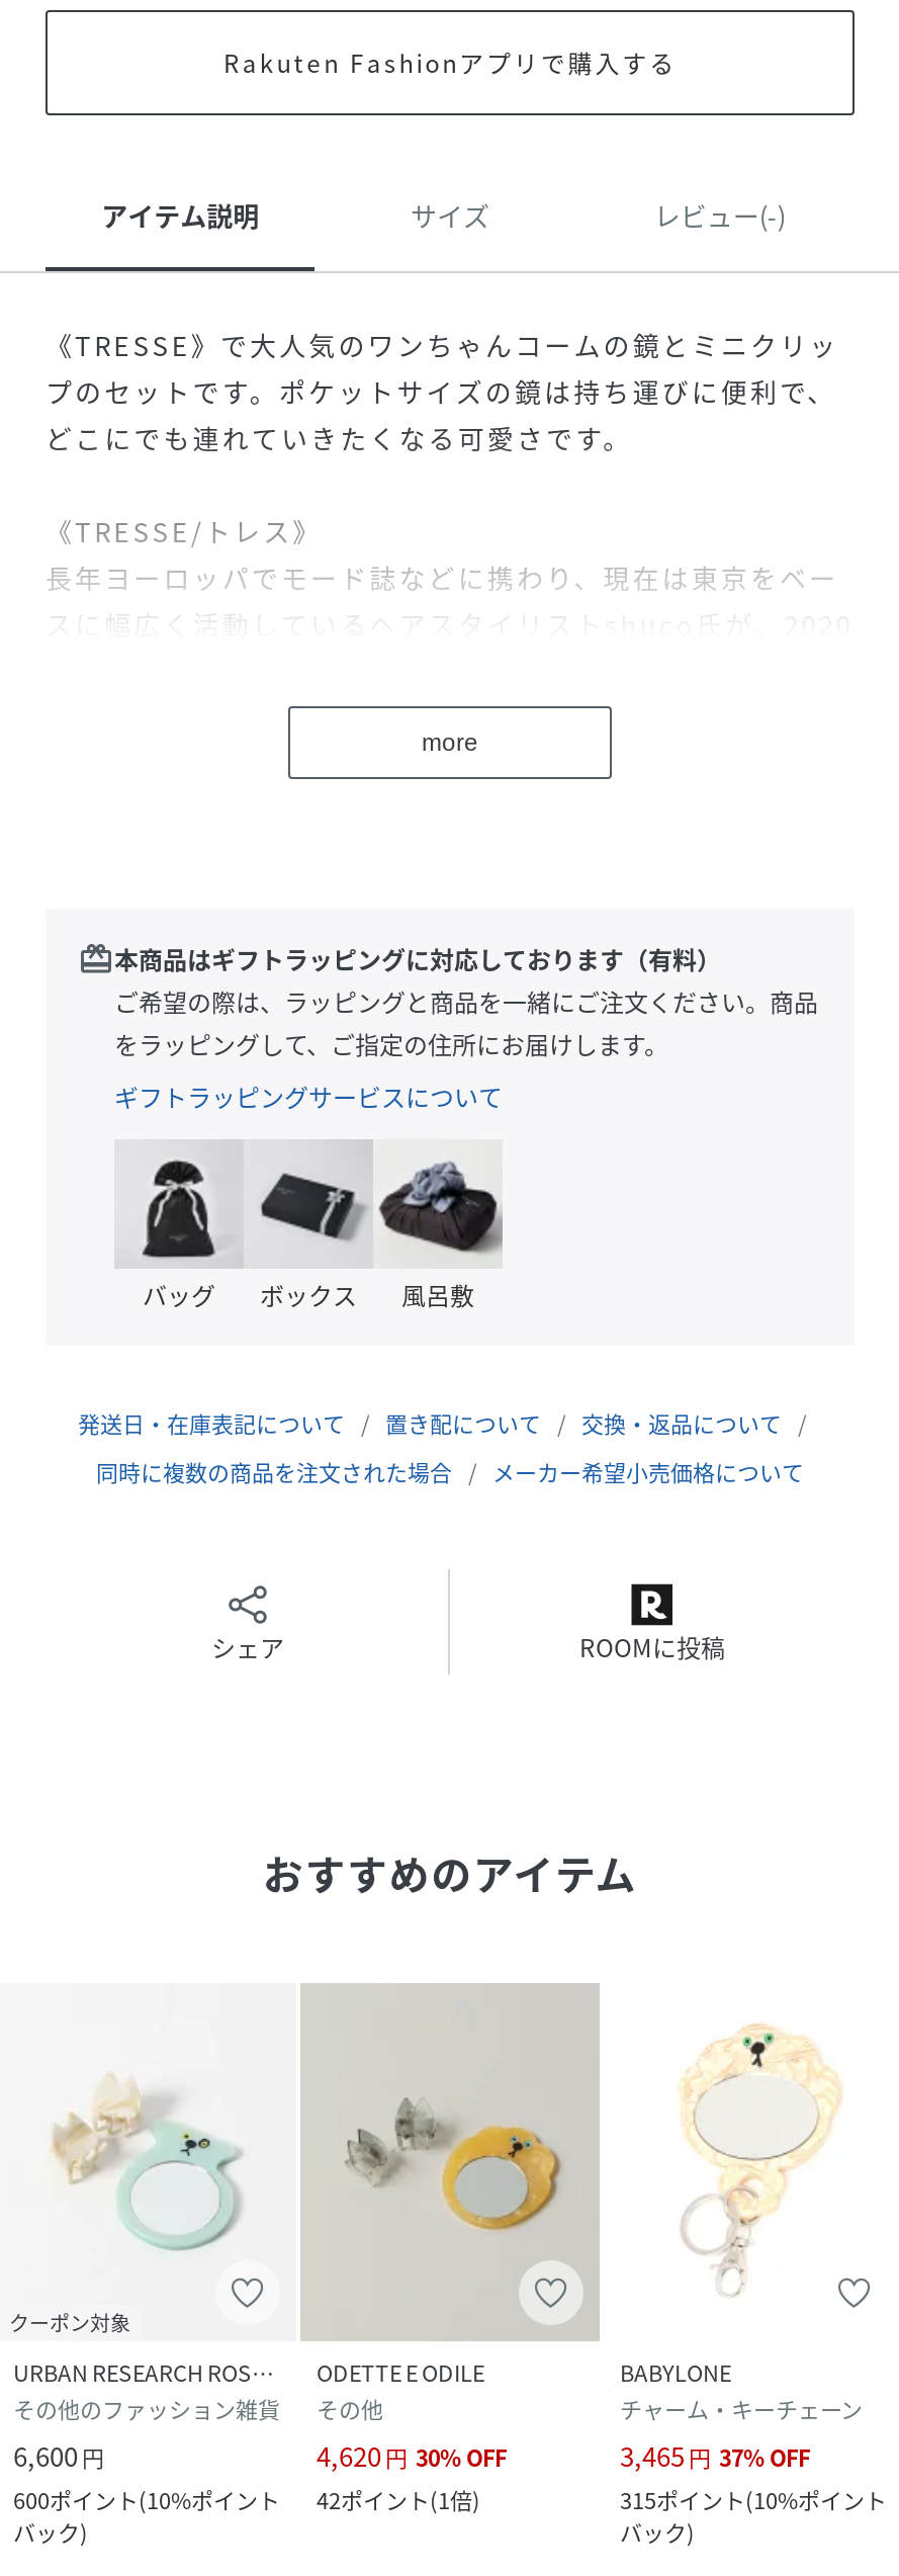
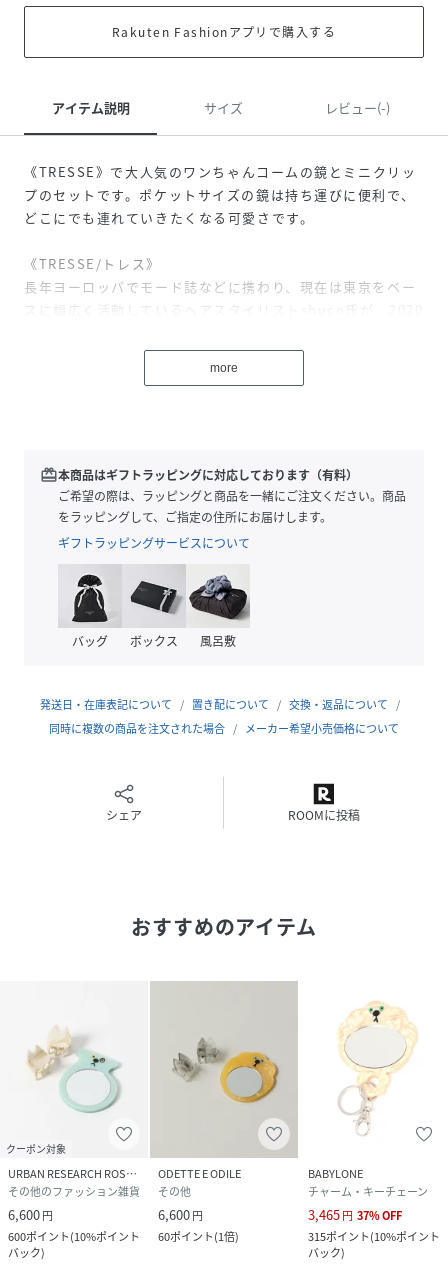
[317,2437,507,2518] 4,620 円 30% OFF | 42ポイント(1倍) -> [158,1205,239,1245] 6,600 円 | 60ポイント(1倍)

